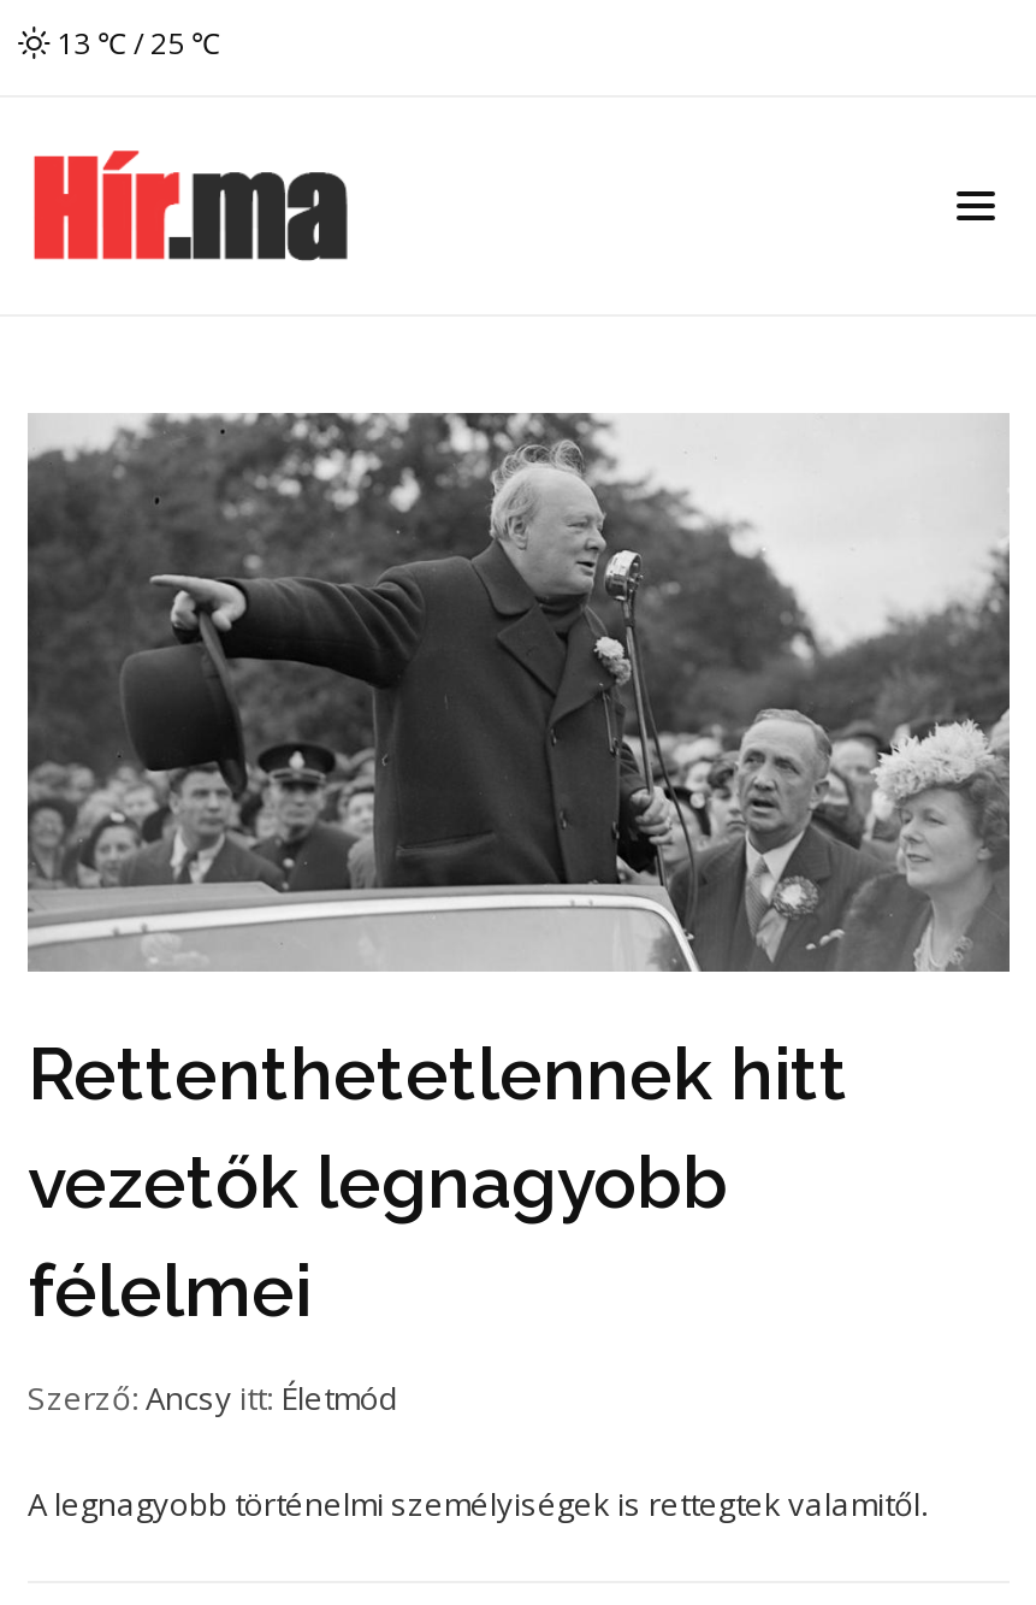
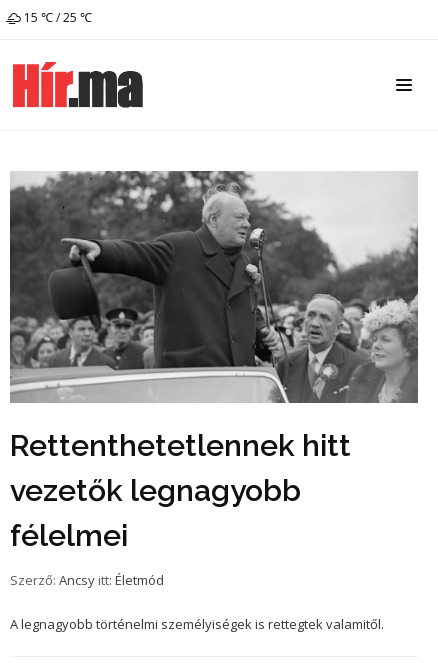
[49,23,220,64] 13 ℃ / 25 ℃ -> [21,9,92,26] 15 ℃ / 25 ℃

